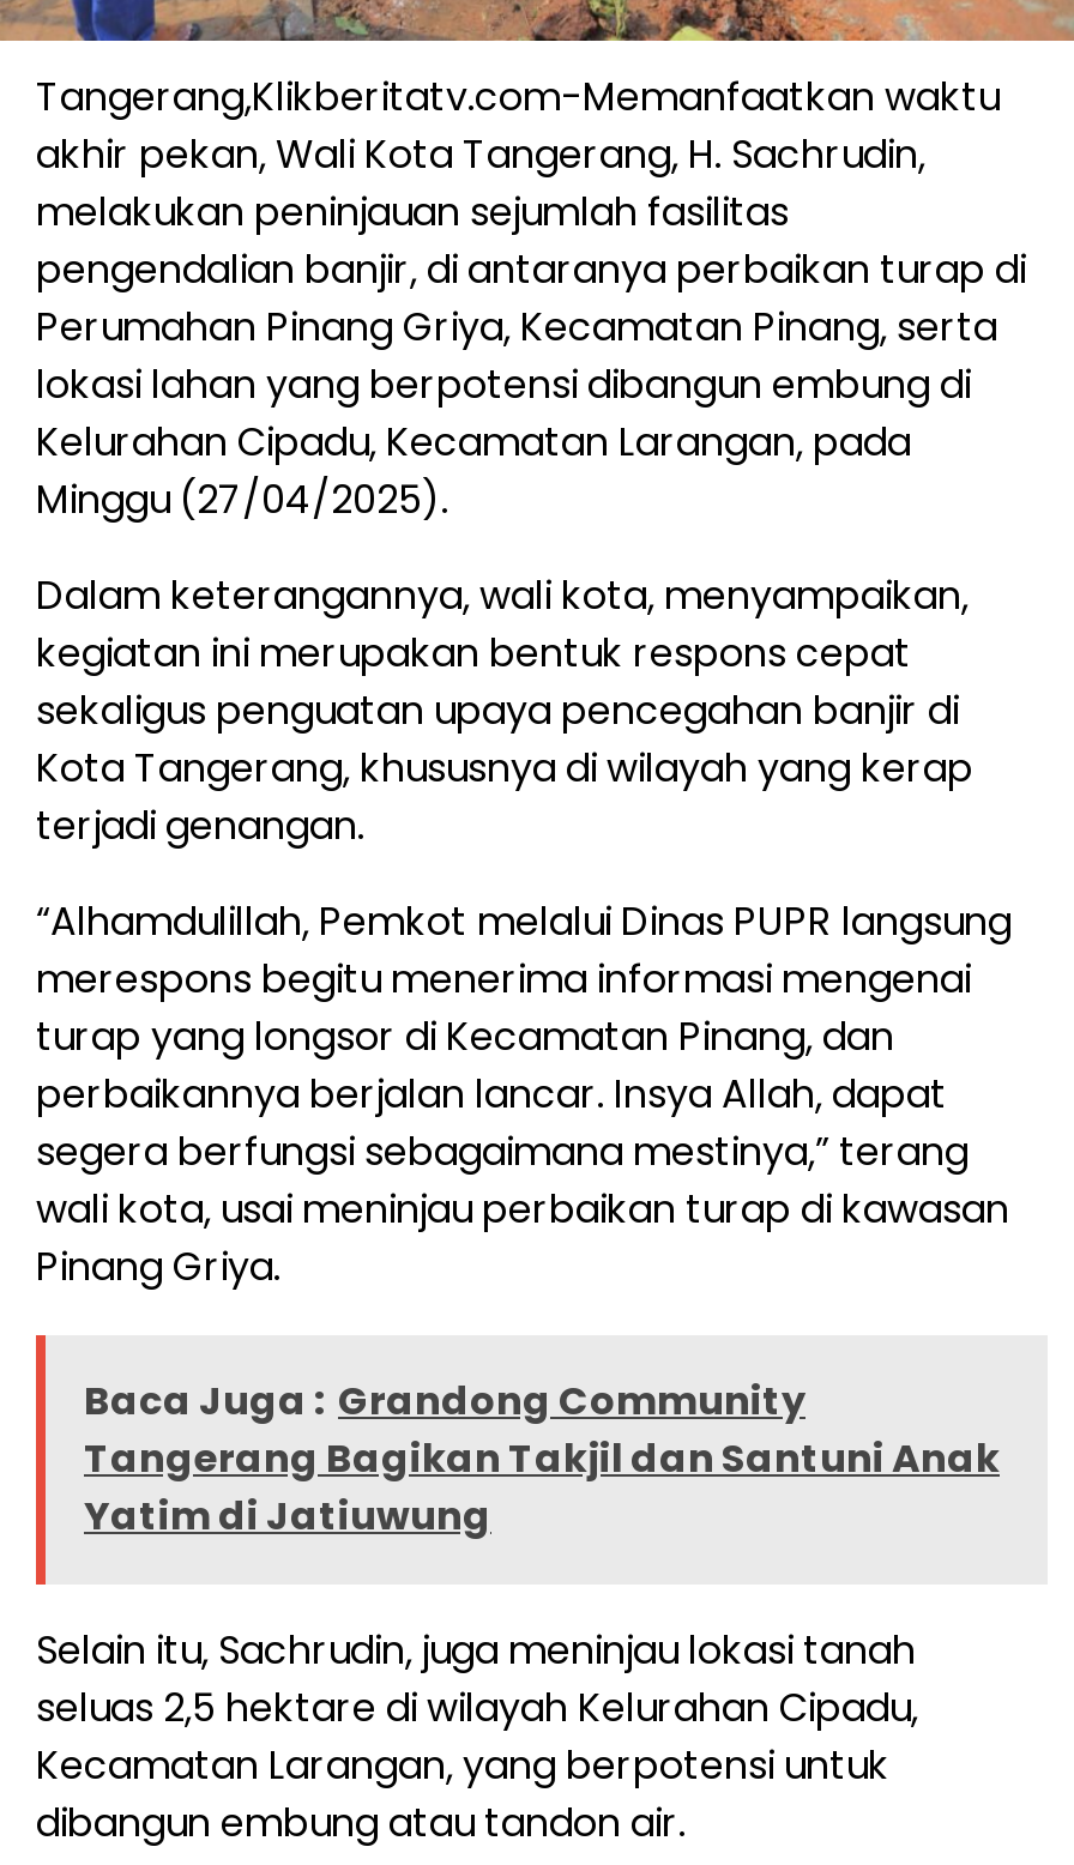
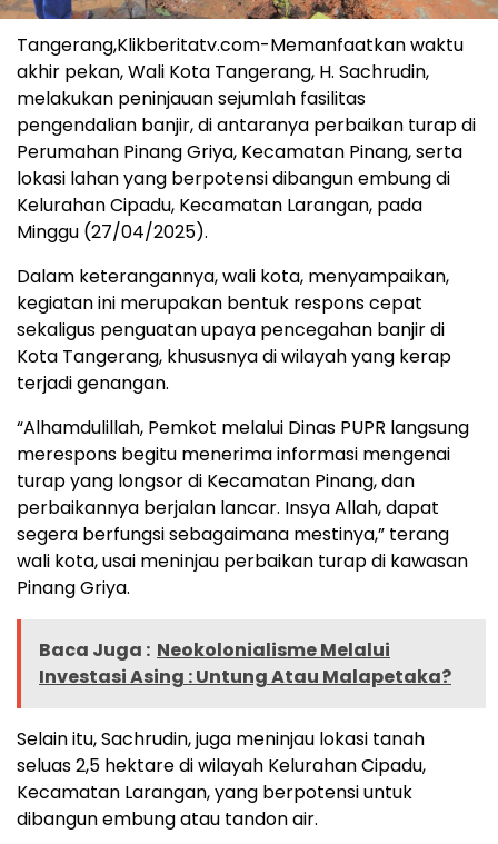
[84,1373,1000,1543] Baca Juga : Grandong Community | Tangerang Bagikan Takjil dan Santuni Anak | Yatim di Jatiuwung -> [39,637,451,689] Baca Juga : Neokolonialisme Melalui | Investasi Asing : Untung Atau Malapetaka?

